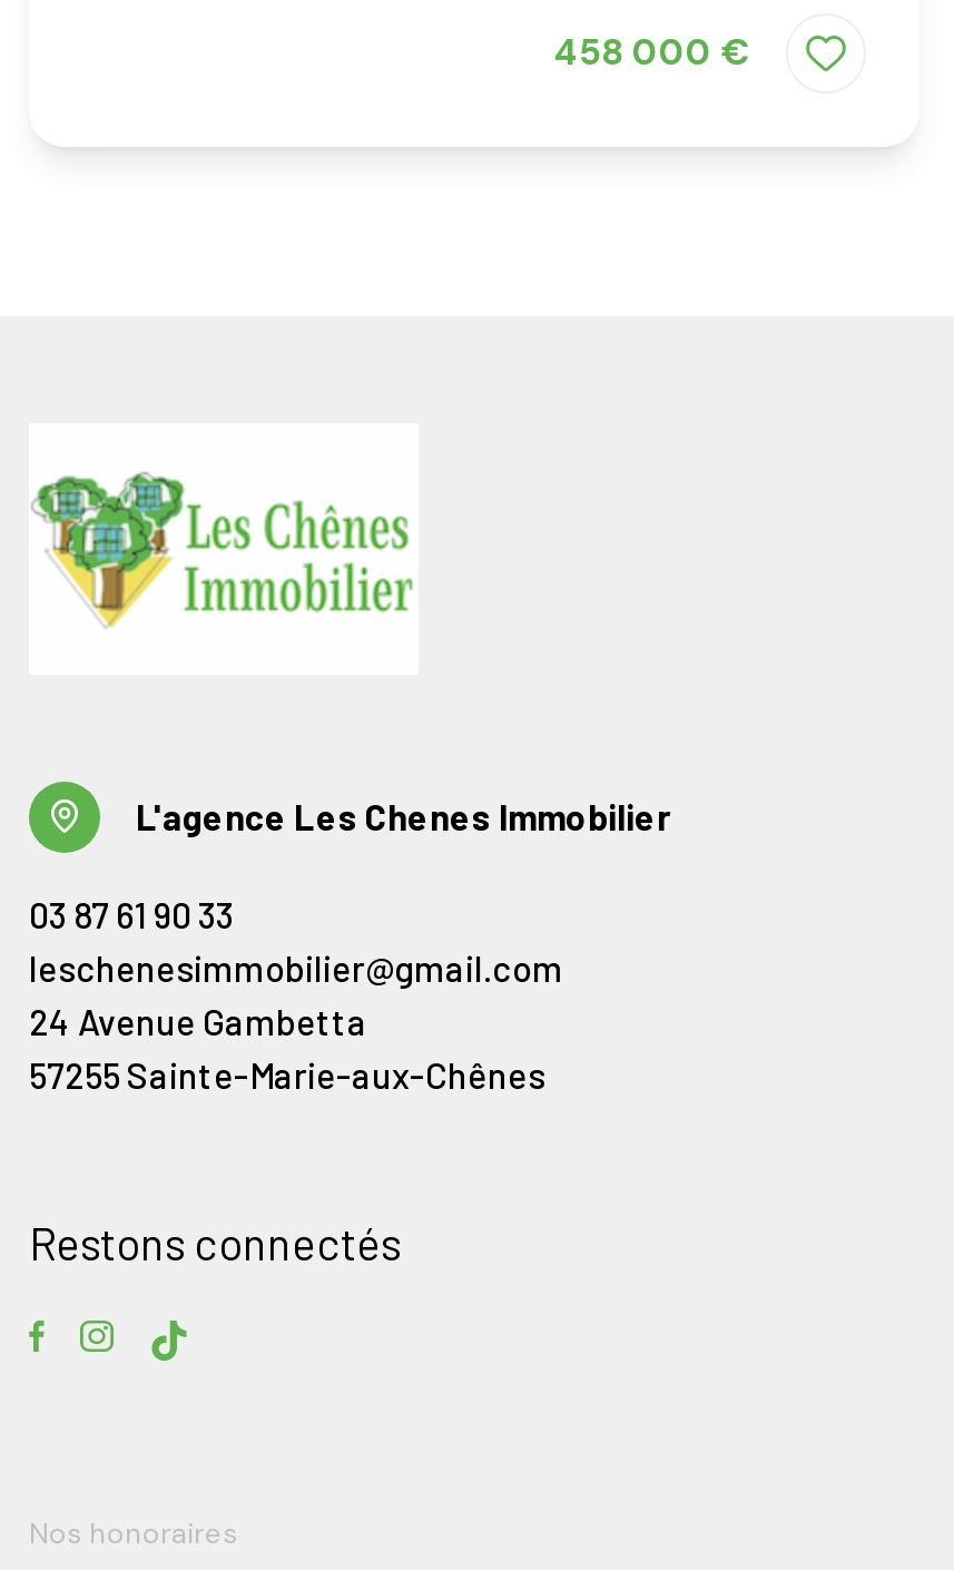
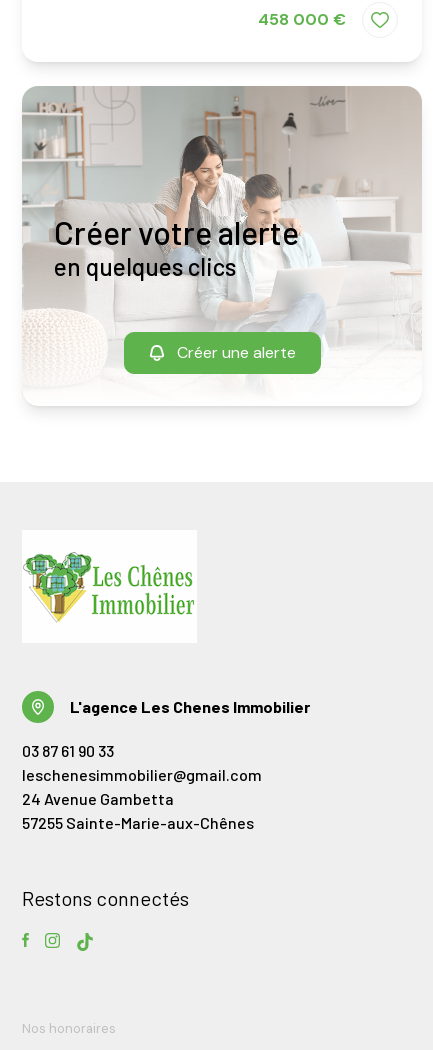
none -> [21,85,422,375] [image] | Créer votre alerte | en quelques clics | Créer une alerte

